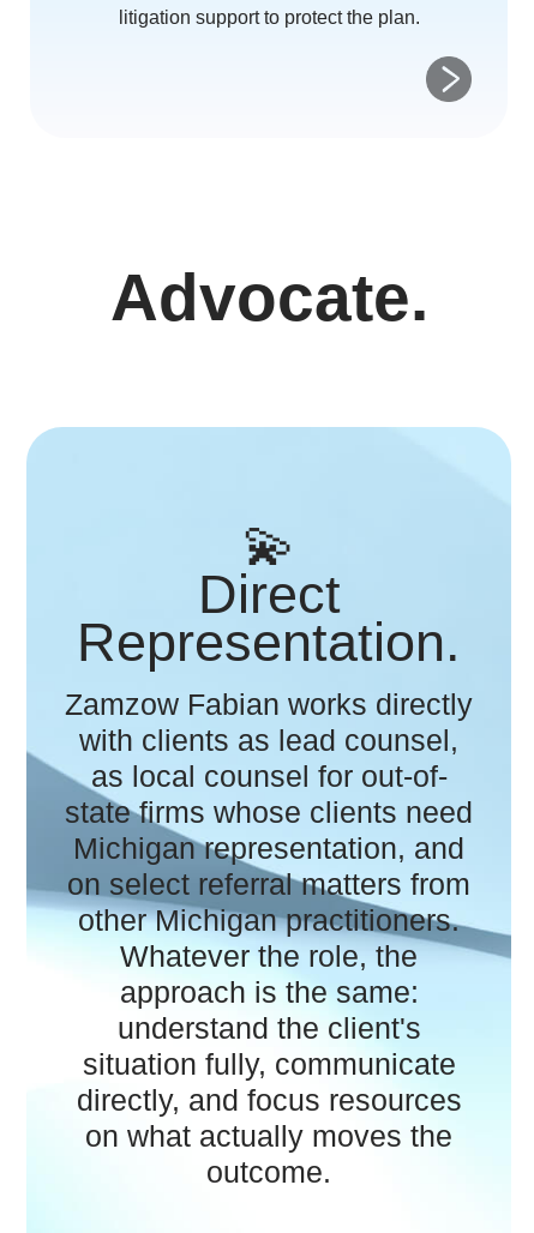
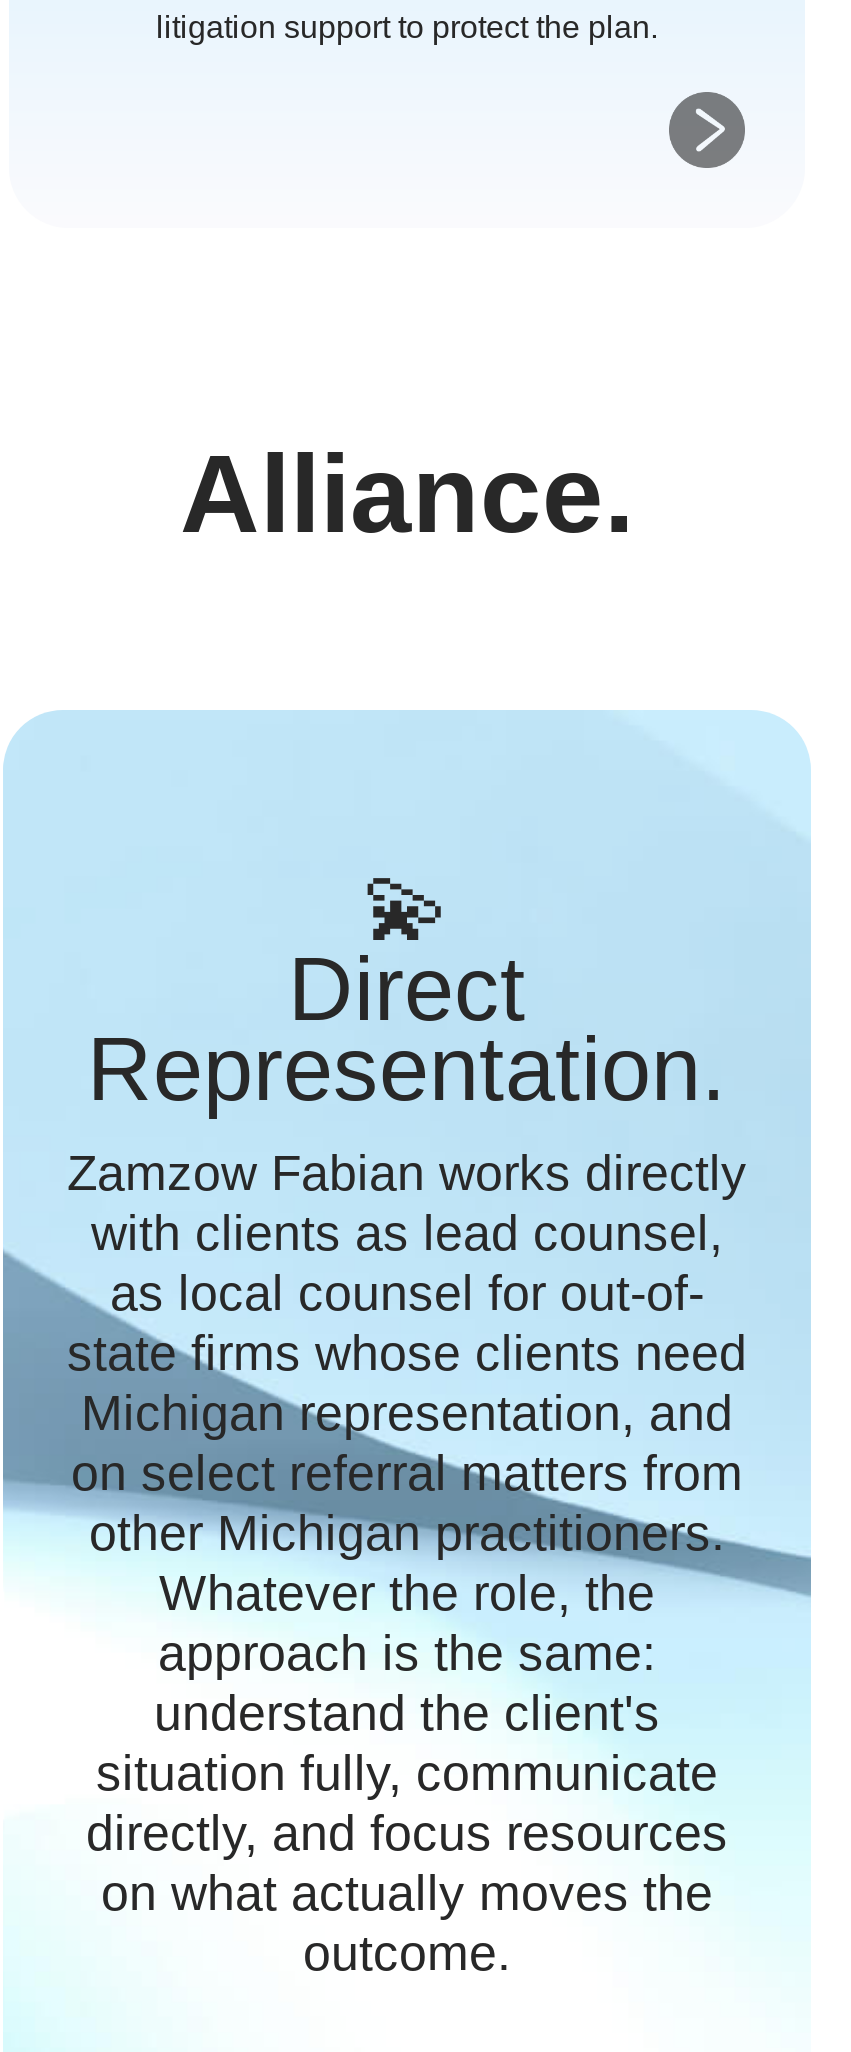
[110,260,428,334] Advocate. -> [180,432,634,556] Alliance.

